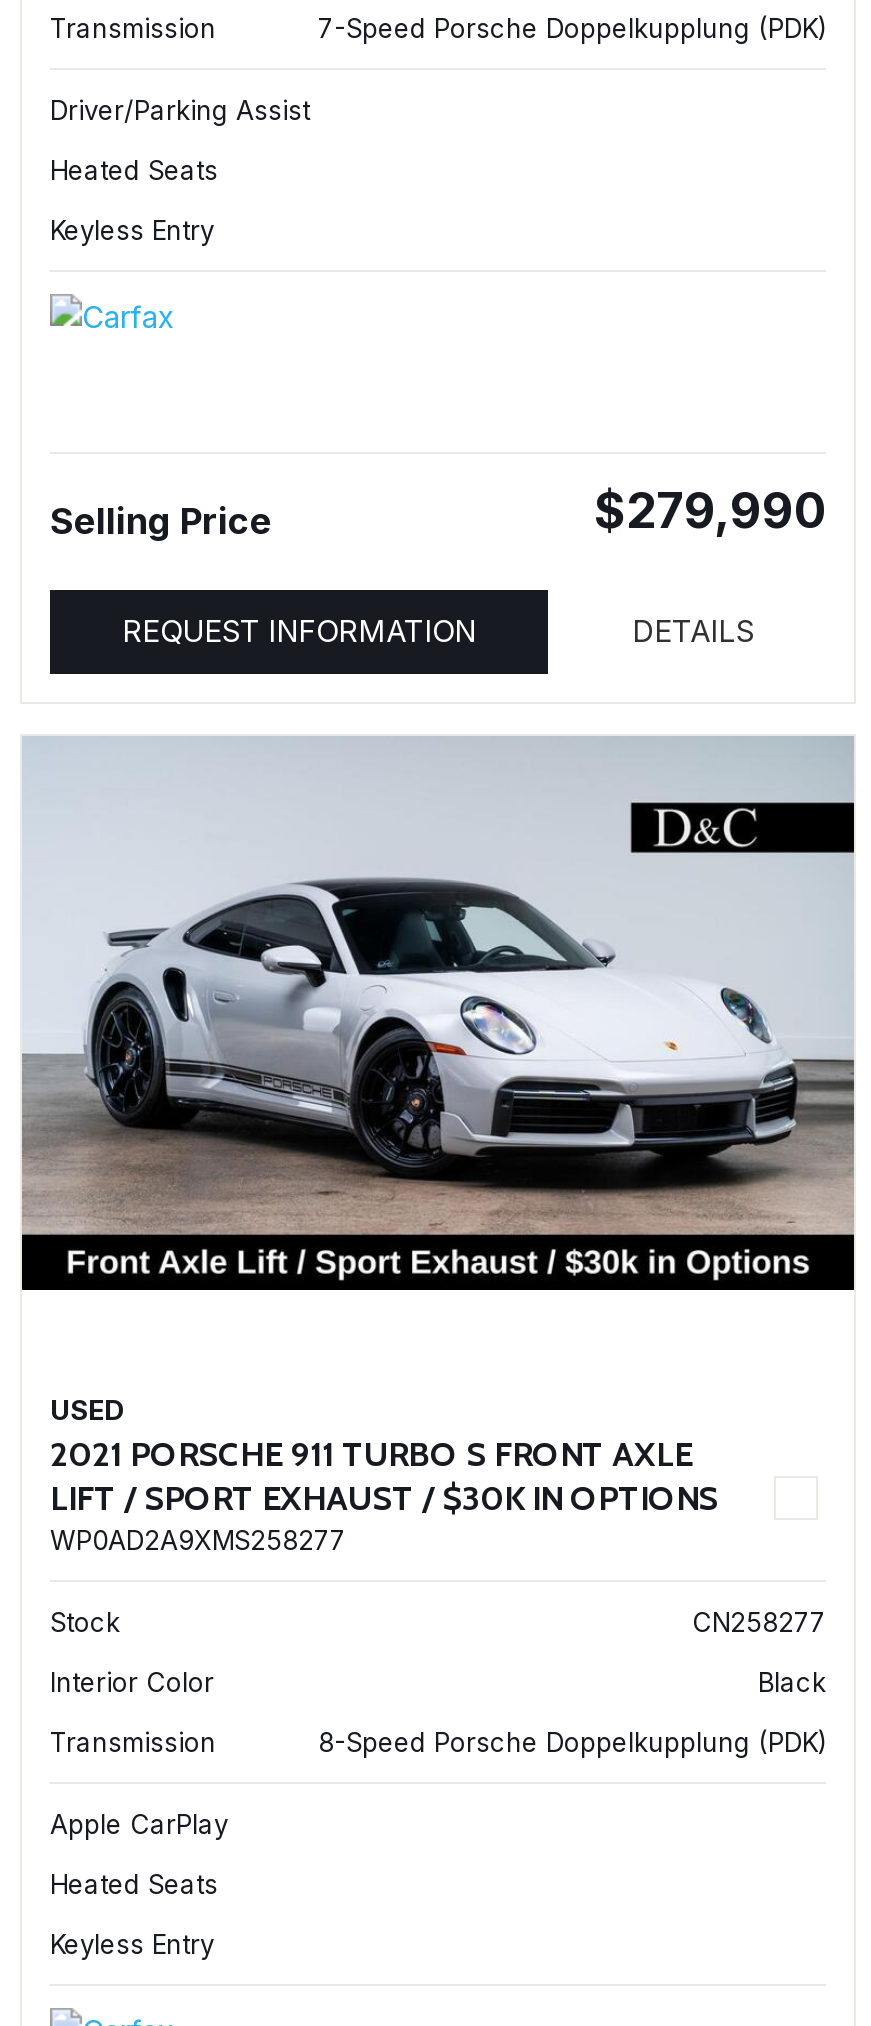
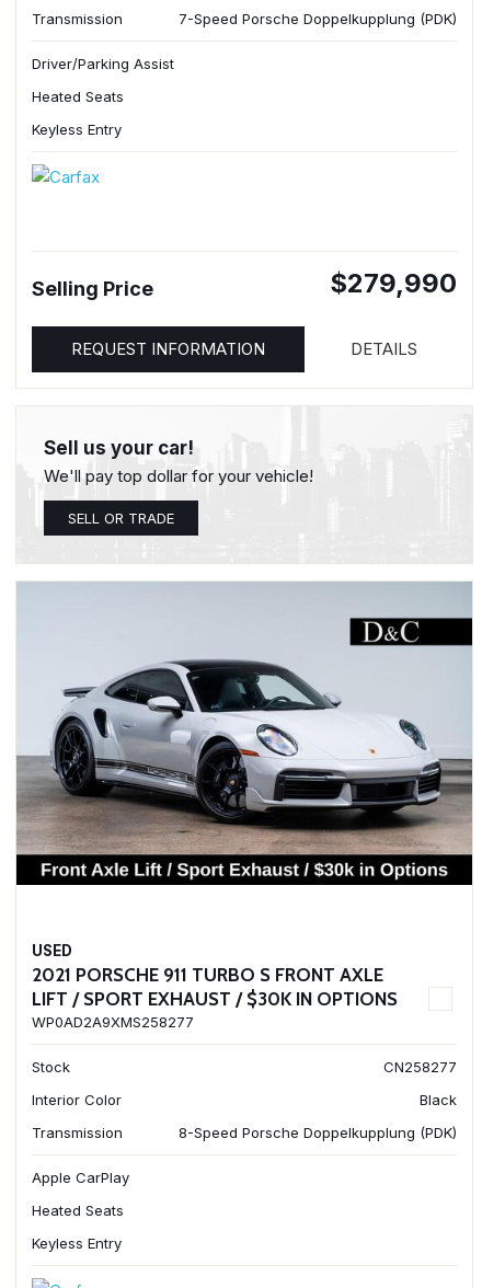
none -> [44,437,313,527] Sell us your car! | We'll pay top dollar for your vehicle! | SELL OR TRADE

